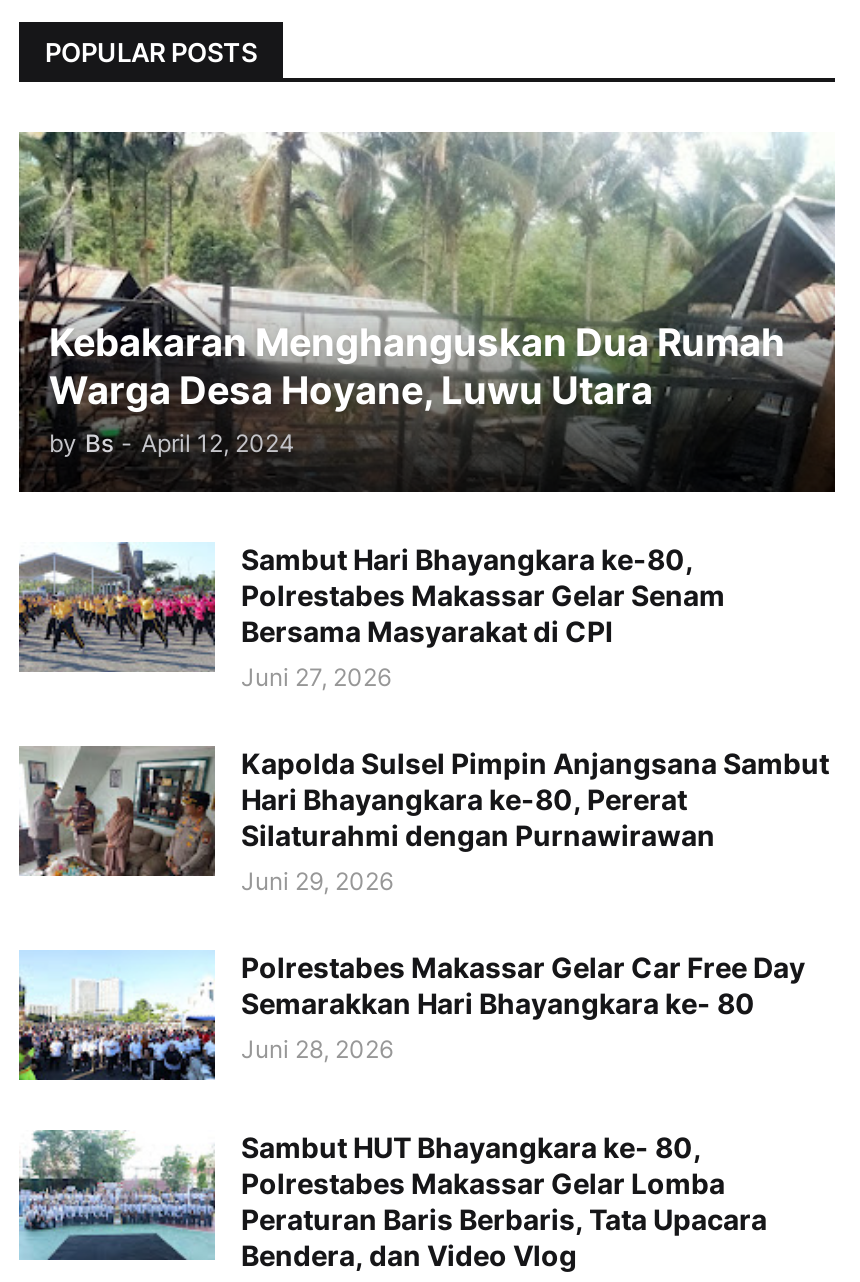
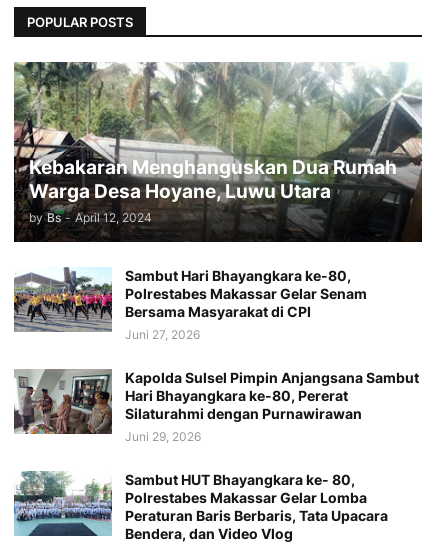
[17,950,805,1082] [image] | Polrestabes Makassar Gelar Car Free Day | Semarakkan Hari Bhayangkara ke- 80 | Juni 28, 2026 -> none

